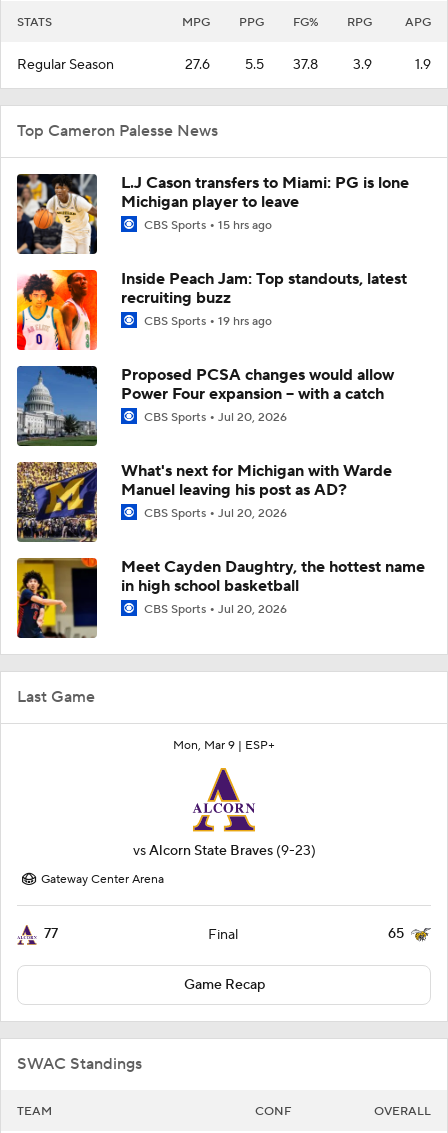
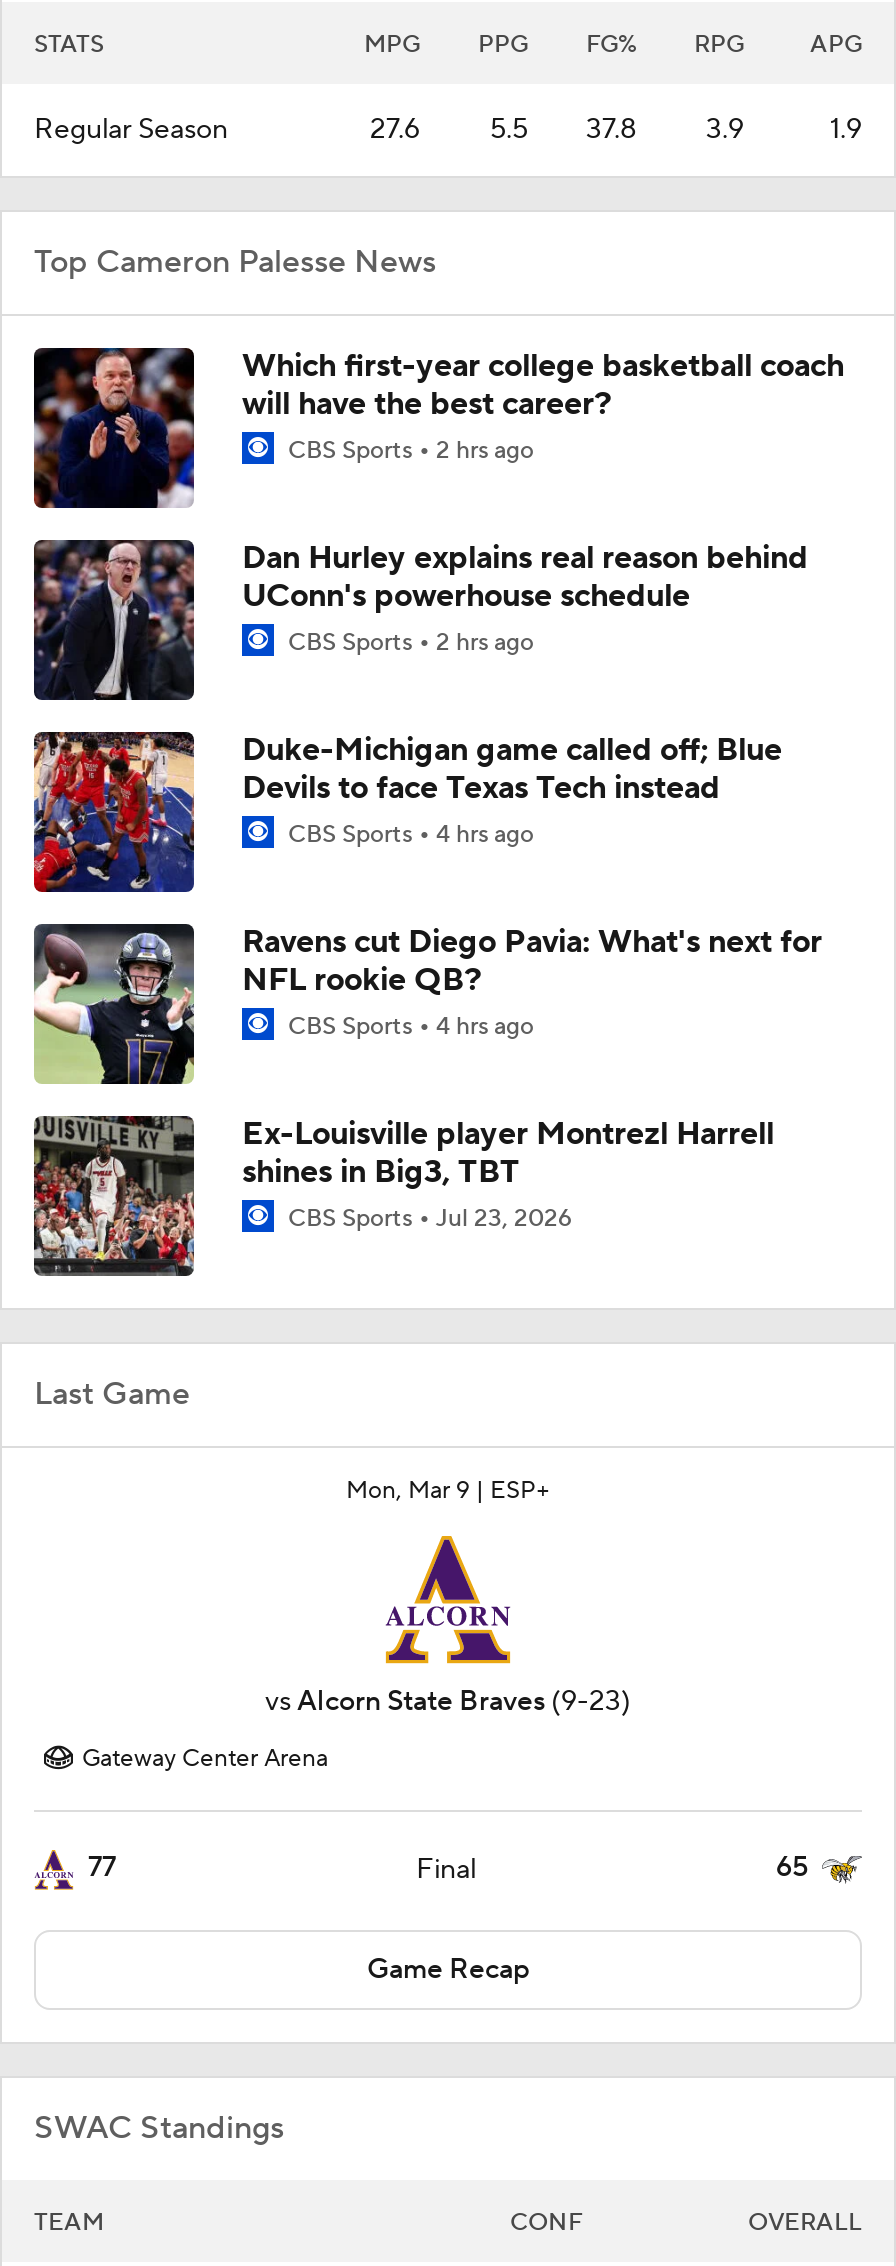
[16,173,409,255] [image] | L.J Cason transfers to Miami: PG is lone | Michigan player to leave | CBS Sports 15 hrs ago -> [32,346,844,510] [image] | Which first-year college basketball coach | will have the best career? | CBS Sports 2 hrs ago
[16,269,407,351] [image] | Inside Peach Jam: Top standouts, latest | recruiting buzz | CBS Sports 19 hrs ago -> [32,538,808,702] [image] | Dan Hurley explains real reason behind | UConn's powerhouse schedule | CBS Sports 2 hrs ago
[16,365,394,447] [image] | Proposed PCSA changes would allow | Power Four expansion -- with a catch | CBS Sports Jul 20, 2026 -> [32,730,782,894] [image] | Duke-Michigan game called off; Blue | Devils to face Texas Tech instead | CBS Sports 4 hrs ago
[16,461,392,543] [image] | What's next for Michigan with Warde | Manuel leaving his post as AD? | CBS Sports Jul 20, 2026 -> [34,922,822,1086] [image] | Ravens cut Diego Pavia: What's next for | NFL rookie QB? | CBS Sports 4 hrs ago
[16,557,425,638] [image] | Meet Cayden Daughtry, the hottest name | in high school basketball | CBS Sports Jul 20, 2026 -> [32,1114,774,1276] [image] | Ex-Louisville player Montrezl Harrell | shines in Big3, TBT | CBS Sports Jul 23, 2026

